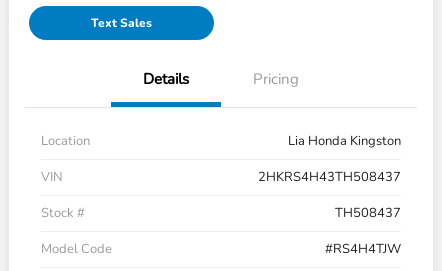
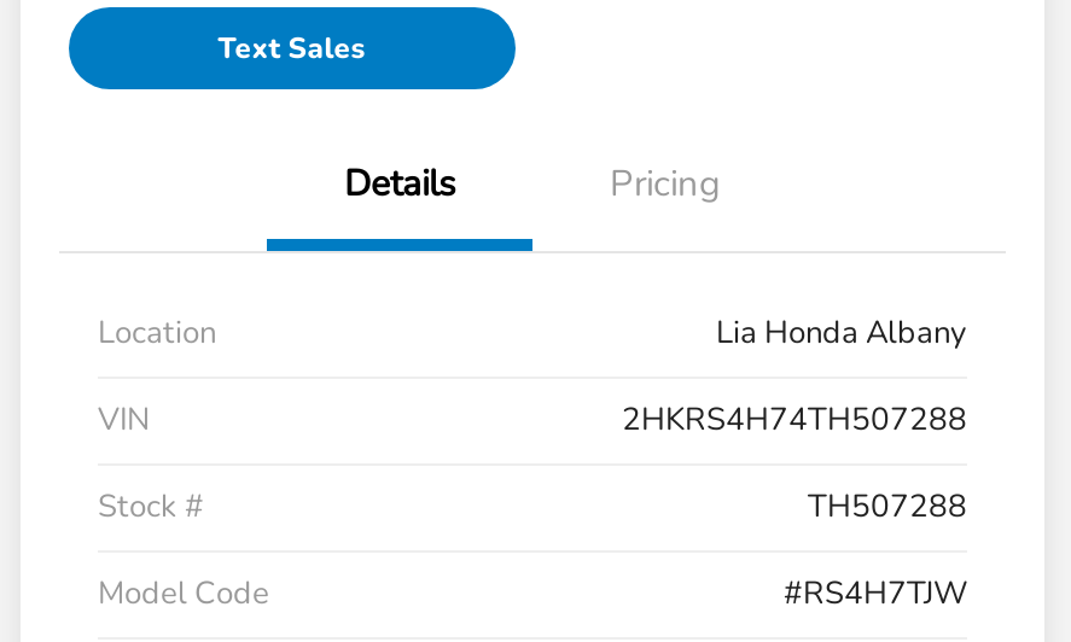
[288,132,401,150] Lia Honda Kingston -> [716,312,967,355] Lia Honda Albany
[258,168,401,186] 2HKRS4H43TH508437 -> [622,399,967,442] 2HKRS4H74TH507288
[335,204,401,222] TH508437 -> [808,486,967,529] TH507288
[325,240,401,258] #RS4H4TJW -> [784,572,967,616] #RS4H7TJW

